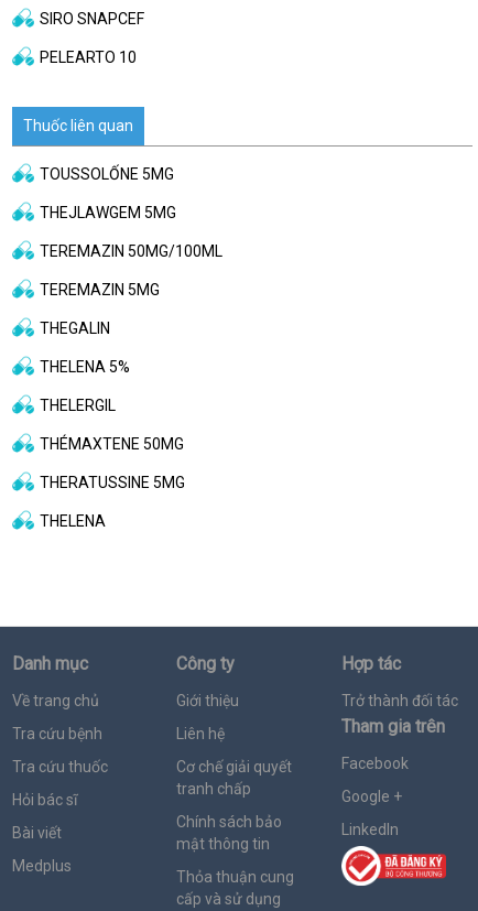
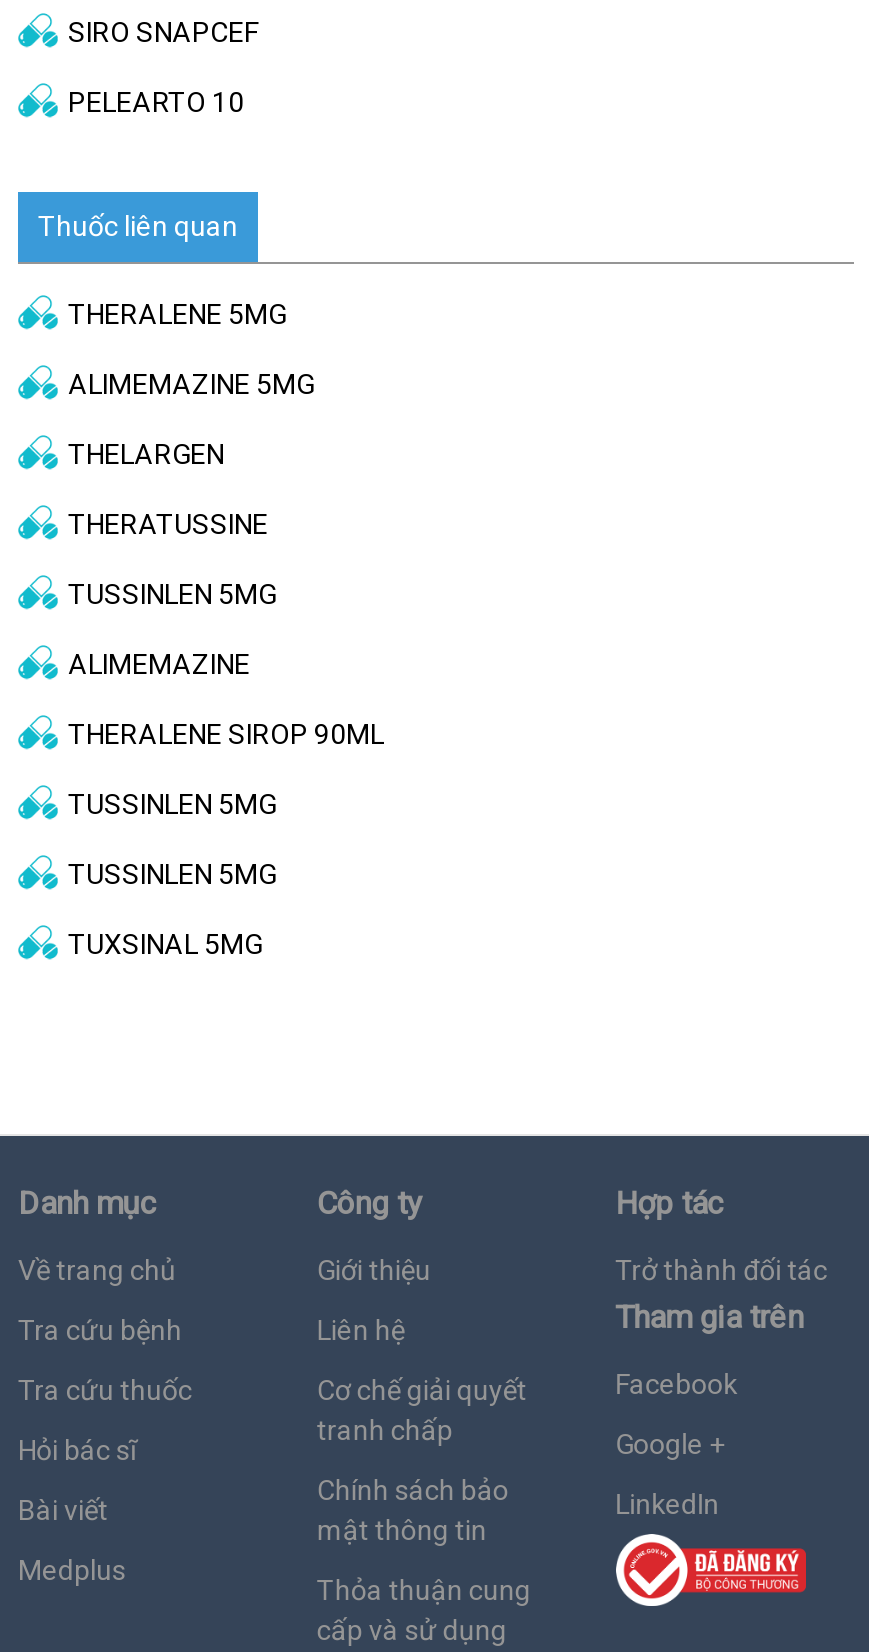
[40,165,174,183] TOUSSOLỐNE 5MG -> [68,298,286,330] THERALENE 5MG
[40,204,176,221] THEJLAWGEM 5MG -> [68,368,314,400] ALIMEMAZINE 5MG
[40,242,222,260] TEREMAZIN 50MG/100ML -> [68,438,224,470] THELARGEN
[40,281,160,299] TEREMAZIN 5MG -> [68,508,268,540] THERATUSSINE
[40,319,110,337] THEGALIN -> [68,578,276,610] TUSSINLEN 5MG
[40,358,130,376] THELENA 5% -> [68,648,250,680] ALIMEMAZINE
[40,397,116,414] THELERGIL -> [68,718,384,750] THERALENE SIROP 90ML
[40,435,184,453] THÉMAXTENE 50MG -> [68,788,276,820] TUSSINLEN 5MG
[40,474,185,491] THERATUSSINE 5MG -> [68,858,276,890] TUSSINLEN 5MG
[40,512,106,530] THELENA -> [68,928,262,960] TUXSINAL 5MG

